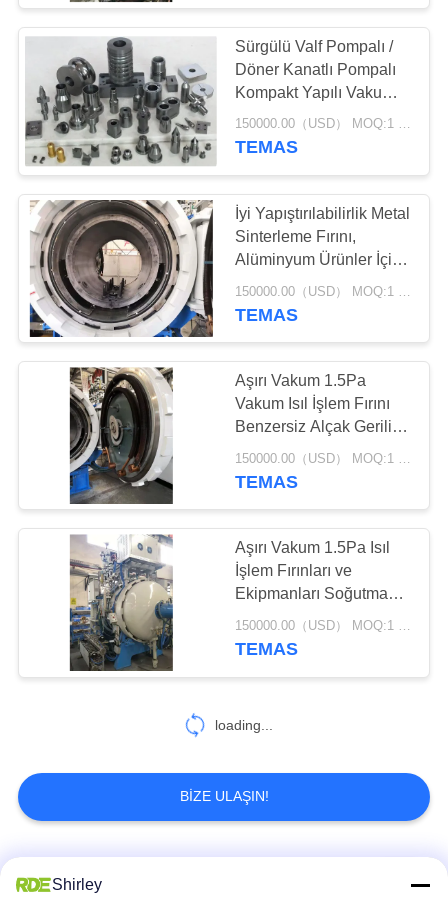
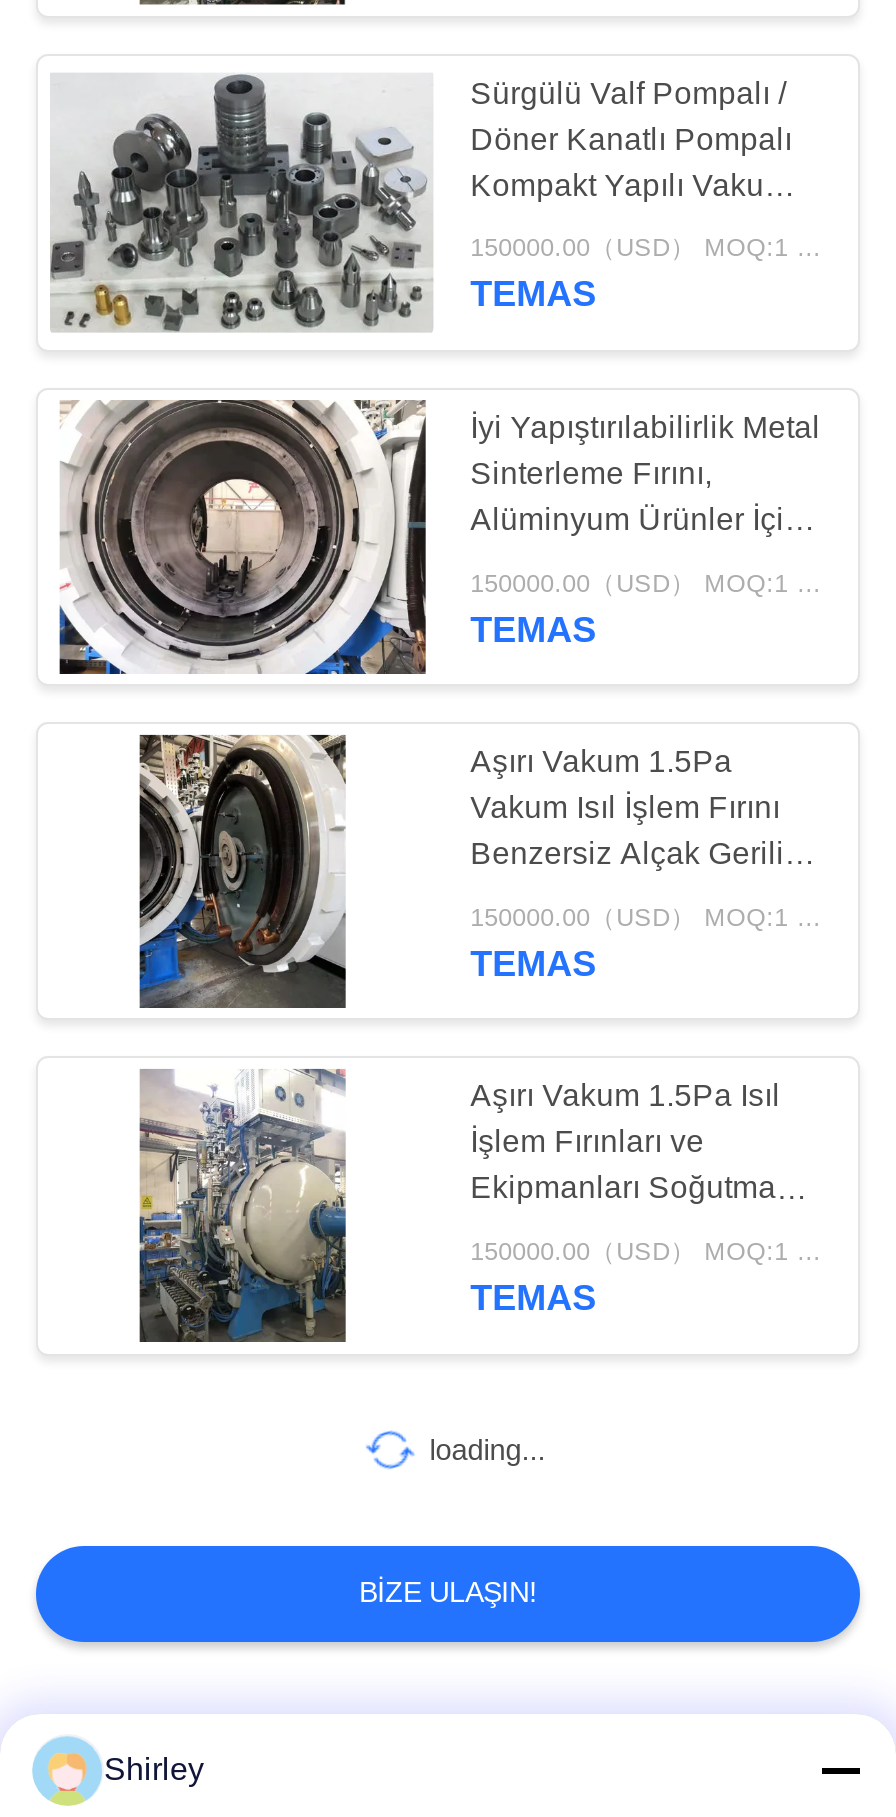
[15,869,49,903] [image] -> [32,1734,98,1808] [image]

